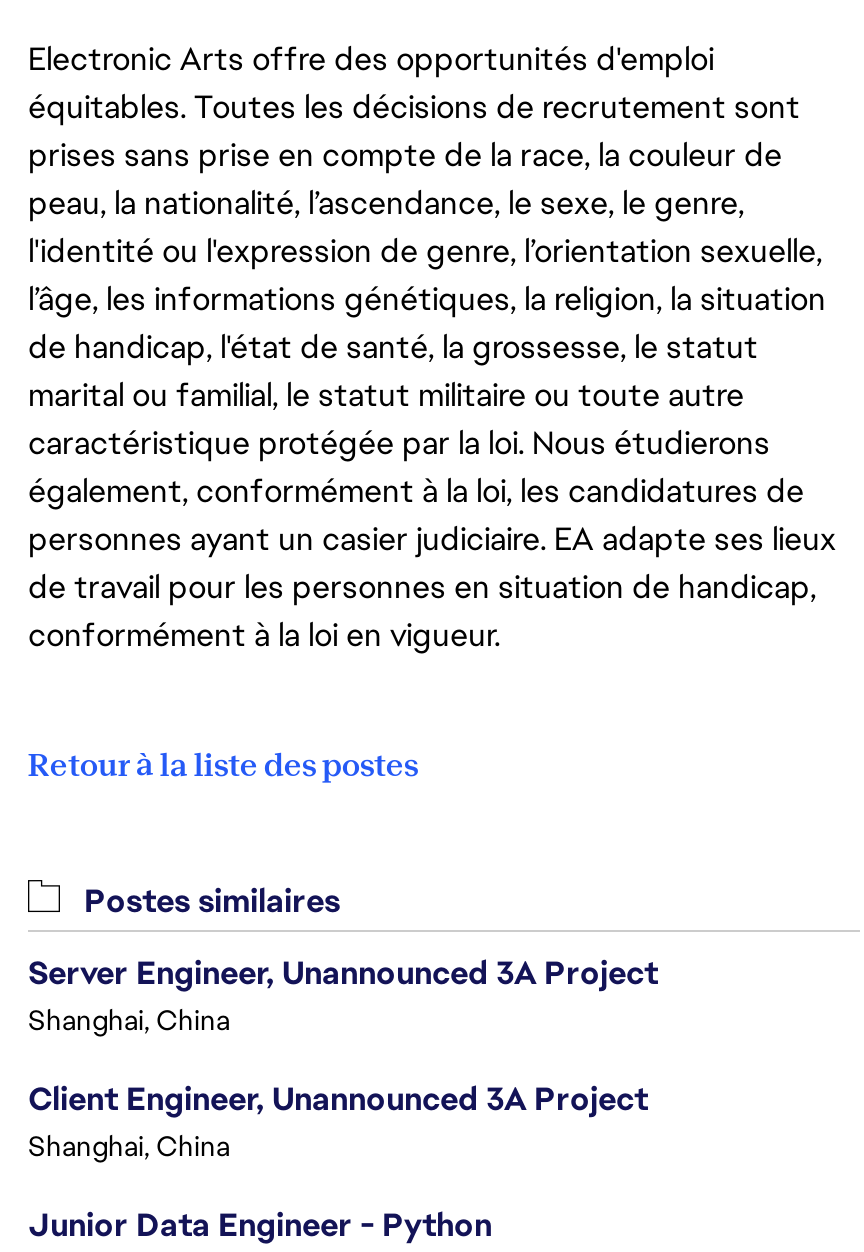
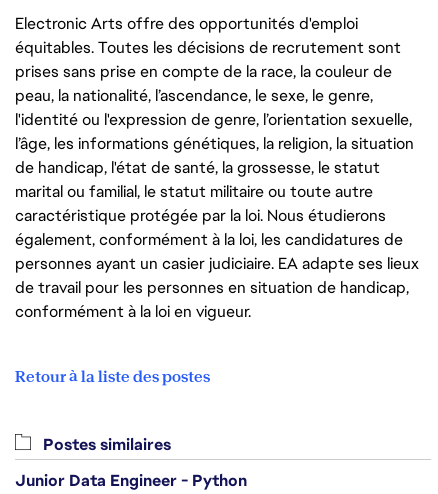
[28,952,658,1164] Server Engineer, Unannounced 3A Project | Shanghai, China | Client Engineer, Unannounced 3A Project | Shanghai, China -> none

